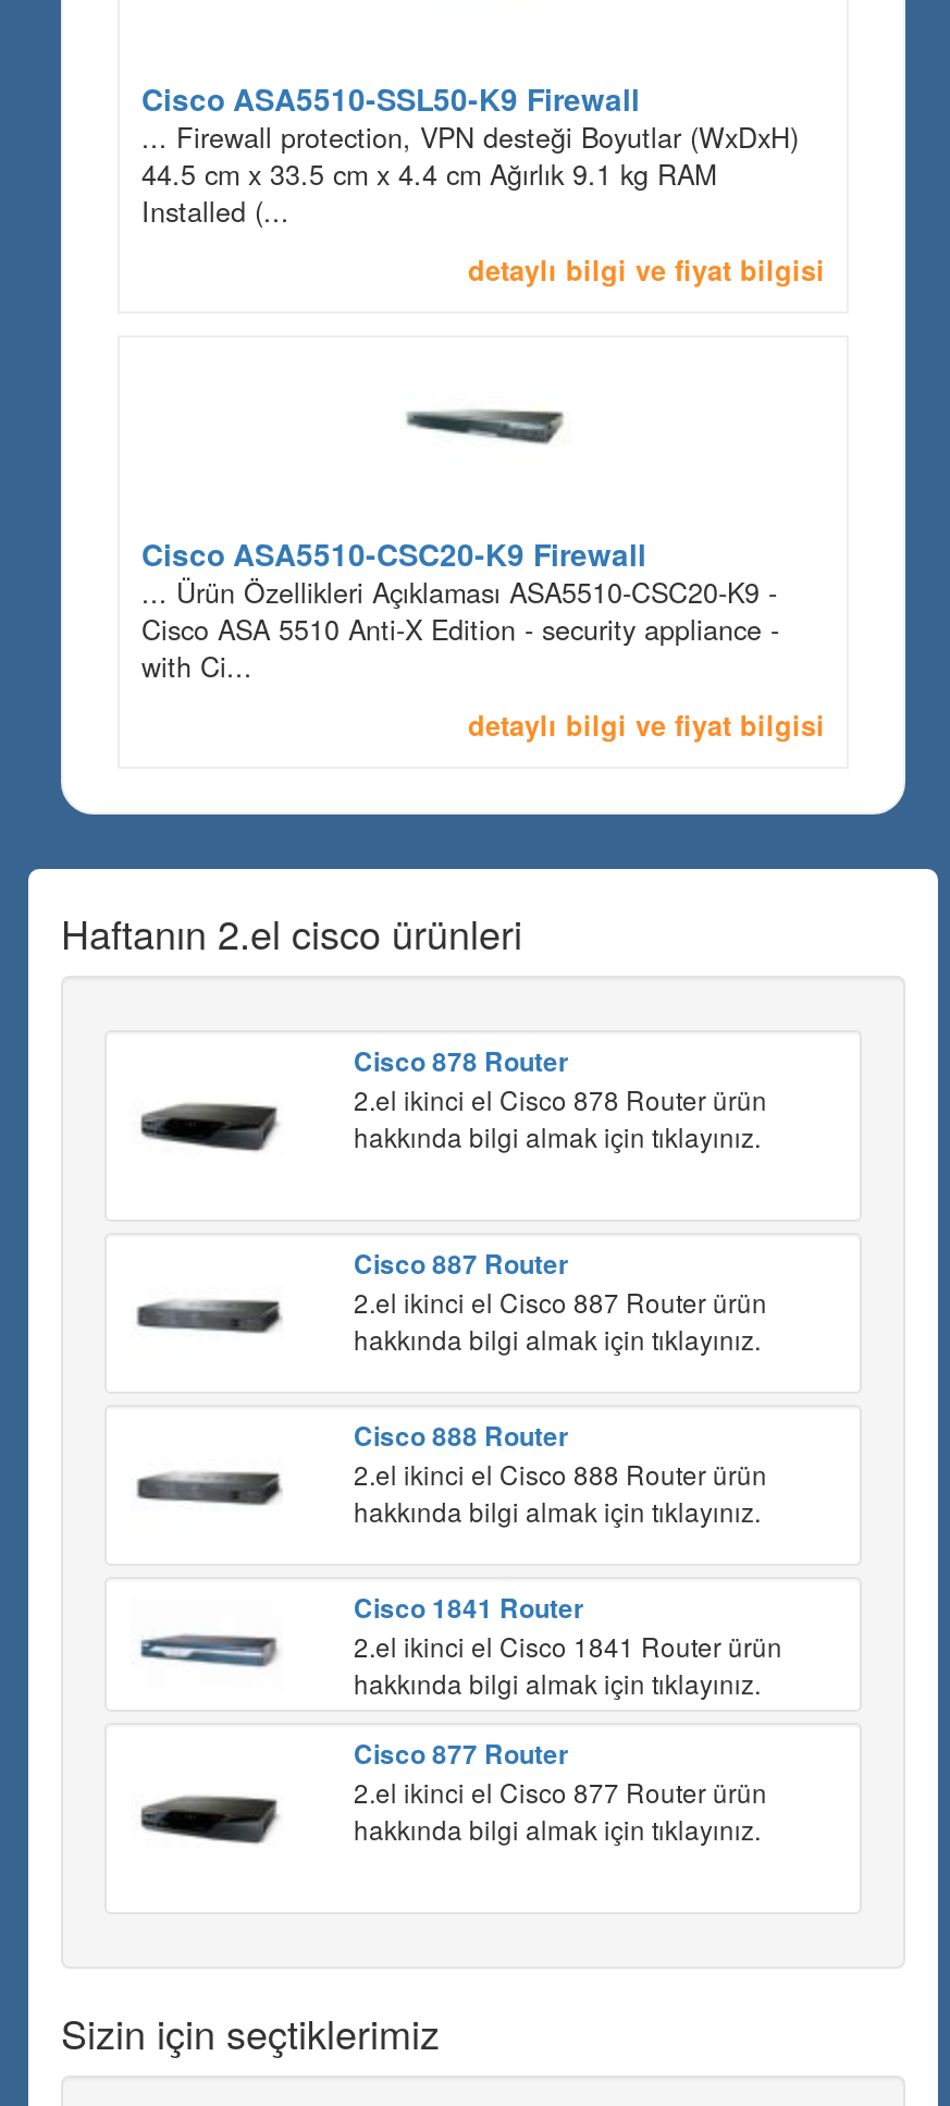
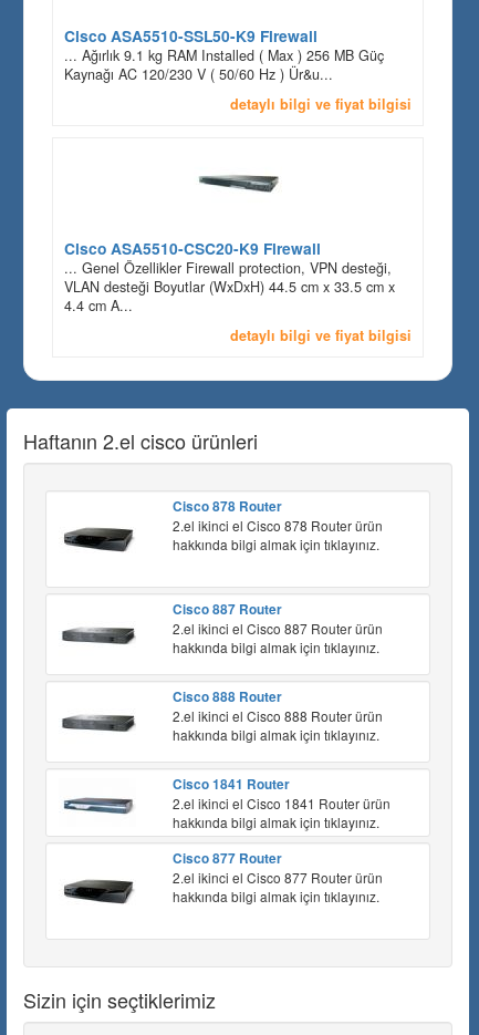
[141,118,799,231] ... Firewall protection, VPN desteği Boyutlar (WxDxH) | 44.5 cm x 33.5 cm x 4.4 cm Ağırlık 9.1 kg RAM | Installed (... -> [64,45,384,84] ... Ağırlık 9.1 kg RAM Installed ( Max ) 256 MB Güç | Kaynağı AC 120/230 V ( 50/60 Hz ) Ür&u...
[141,573,779,686] ... Ürün Özellikleri Açıklaması ASA5510-CSC20-K9 - | Cisco ASA 5510 Anti-X Edition - security appliance - | with Ci... -> [64,258,395,315] ... Genel Özellikler Firewall protection, VPN desteği, | VLAN desteği Boyutlar (WxDxH) 44.5 cm x 33.5 cm x | 4.4 cm A...

